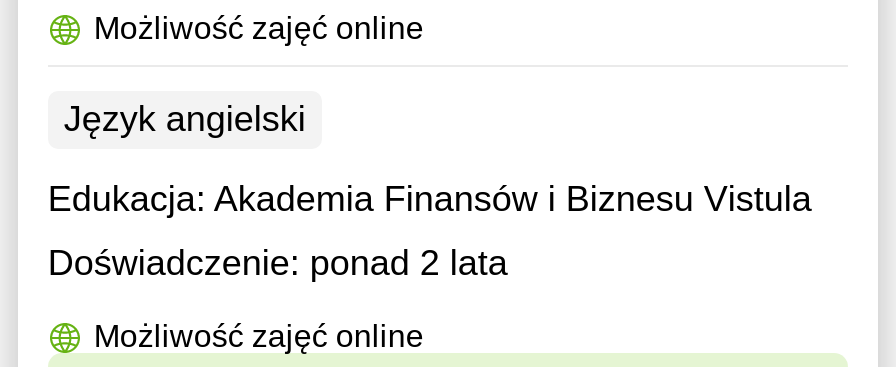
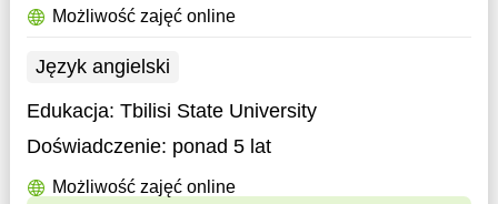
[48,179,812,219] Edukacja: Akademia Finansów i Biznesu Vistula -> [27,100,317,122] Edukacja: Tbilisi State University
[48,243,508,283] Doświadczenie: ponad 2 lata -> [27,135,271,157] Doświadczenie: ponad 5 lat

